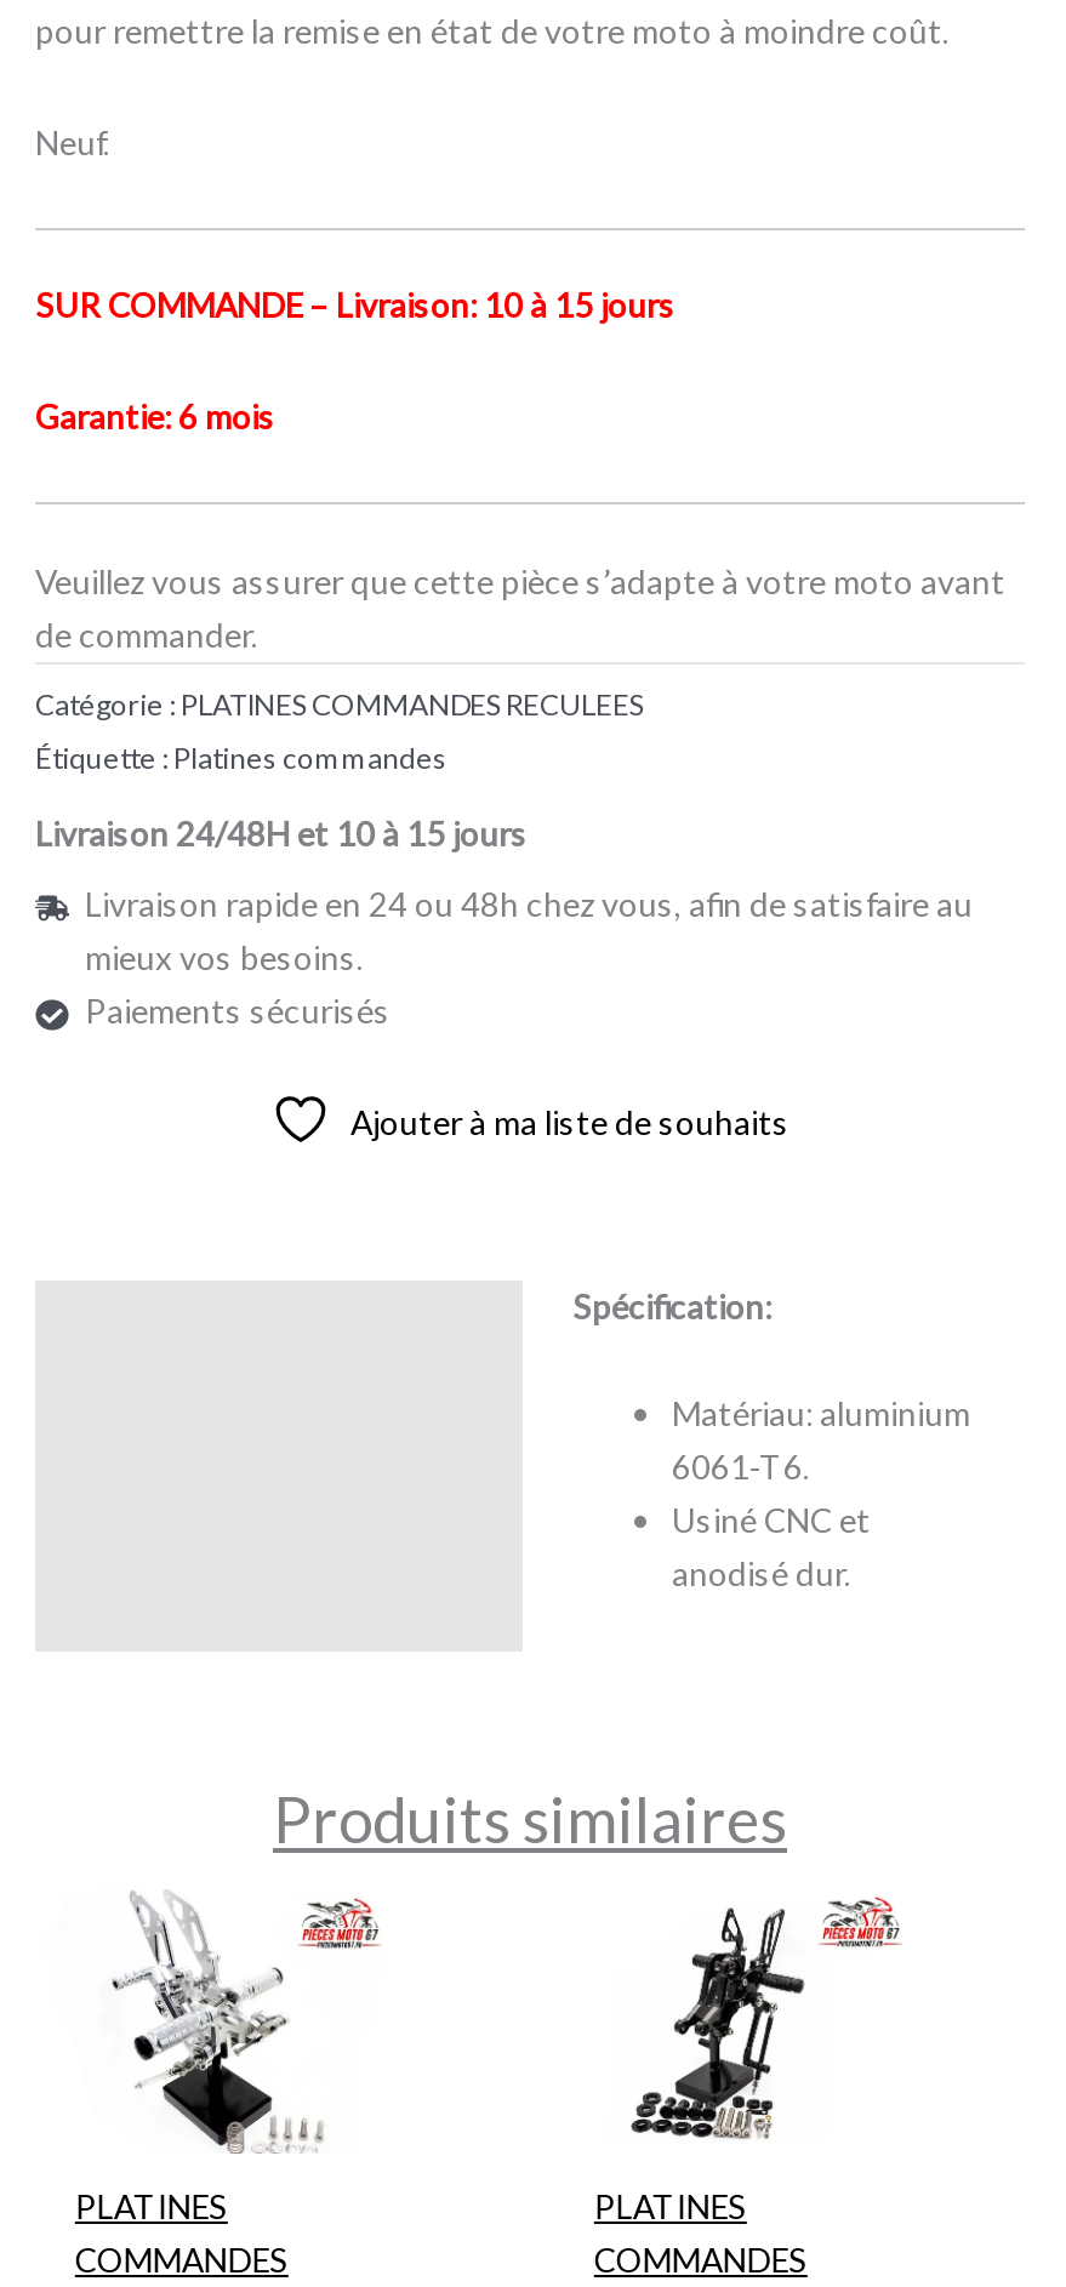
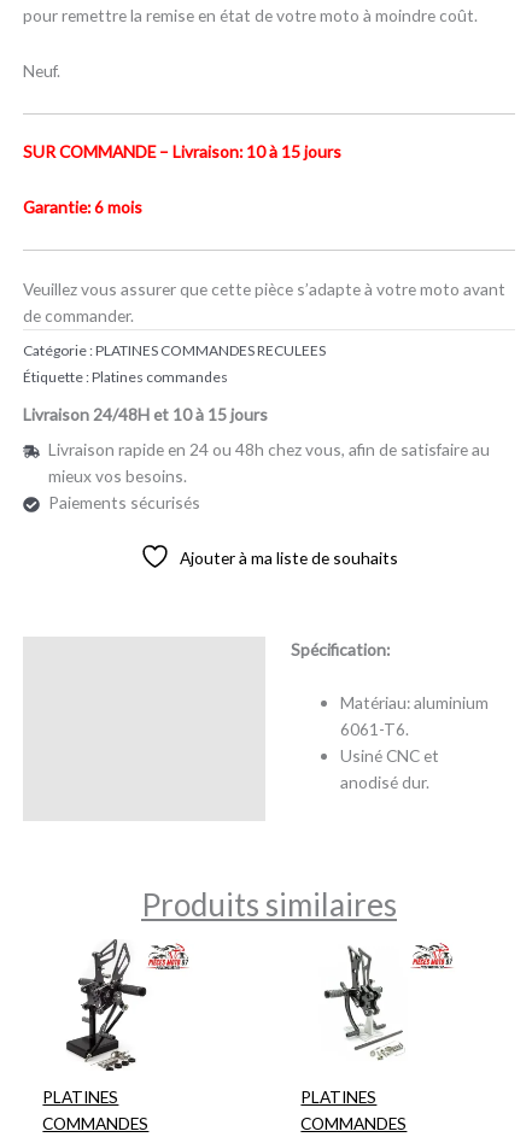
[110,1889,380,2154] [image] -> [62,938,193,1072] [image]
[629,1904,806,2141] [image] -> [320,945,420,1063] [image]

